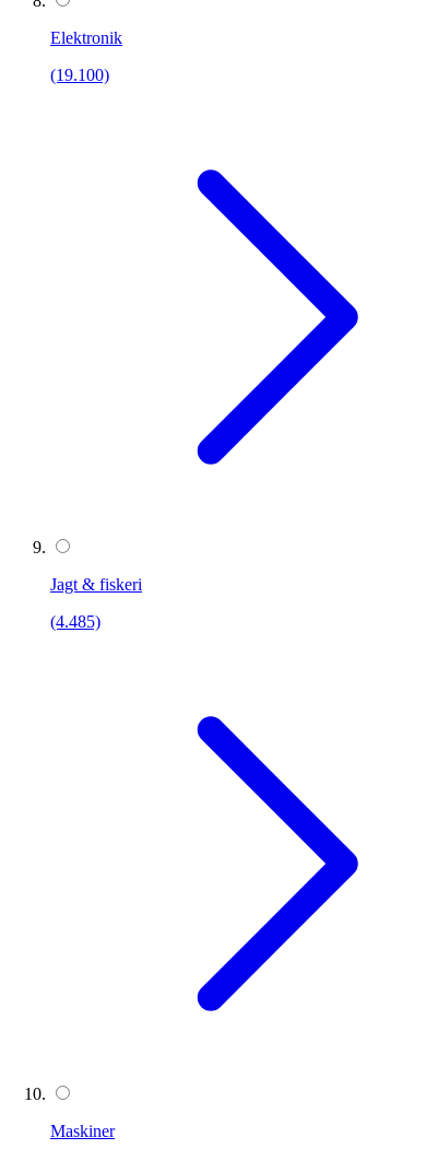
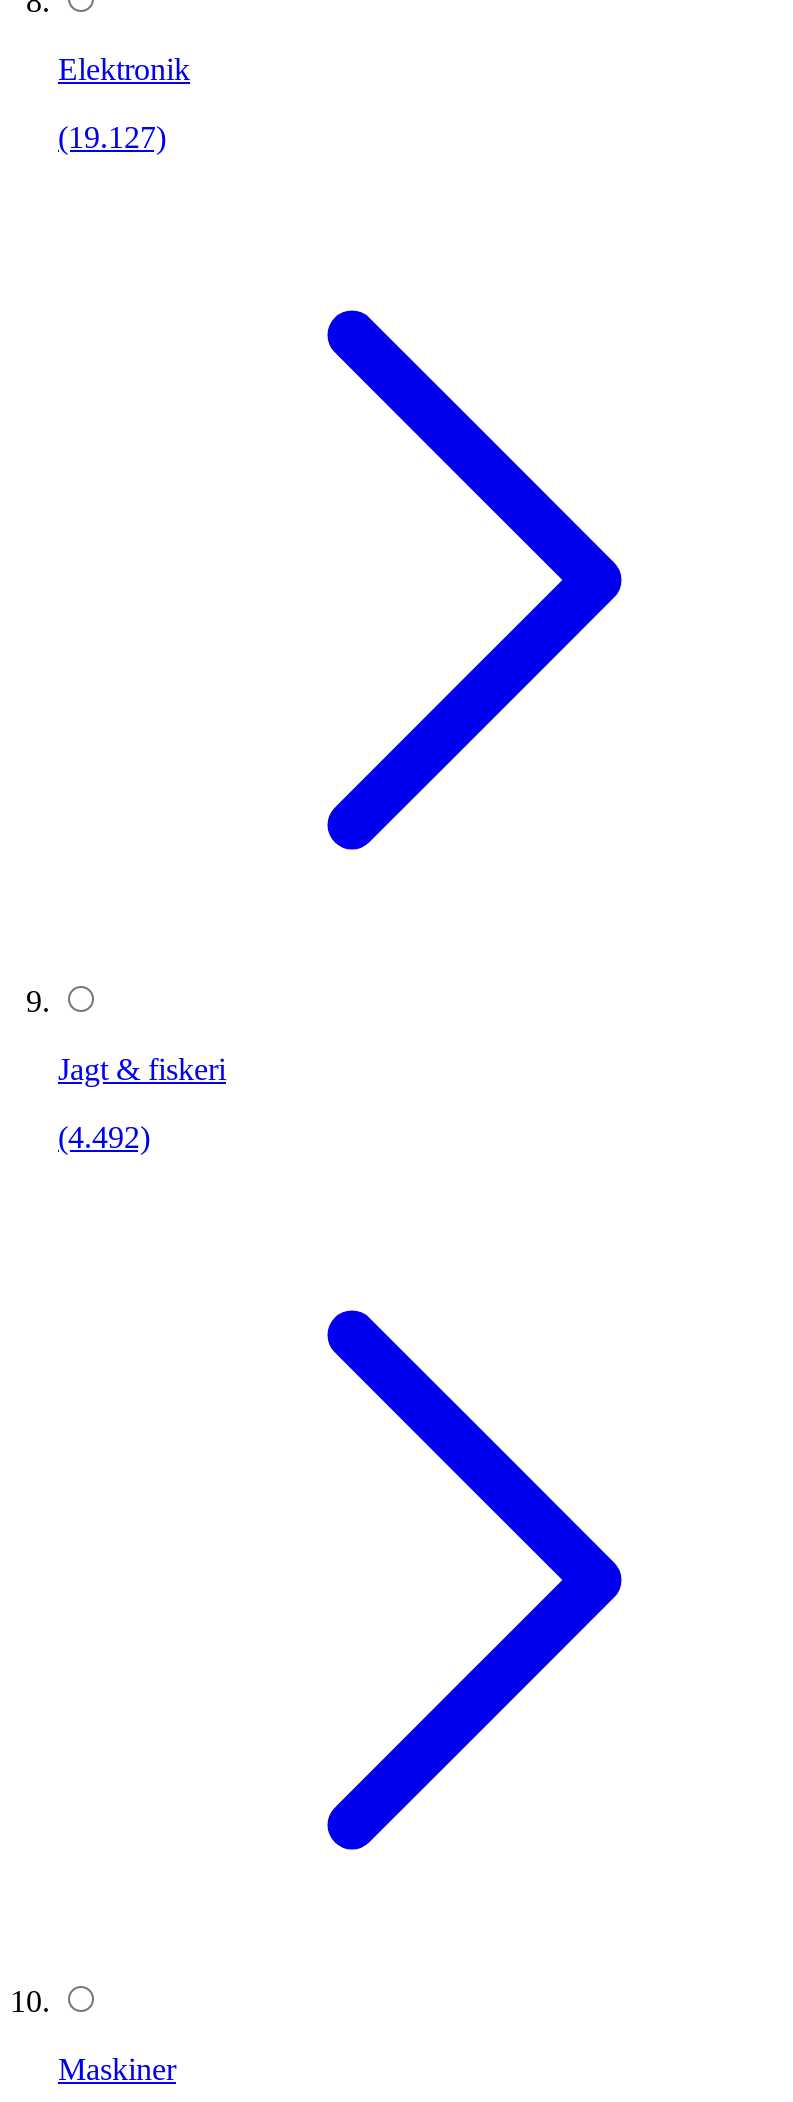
[50,65,109,84] (19.100) -> [58,119,166,153] (19.127)
[50,612,100,630] (4.485) -> [58,1119,150,1153] (4.492)

